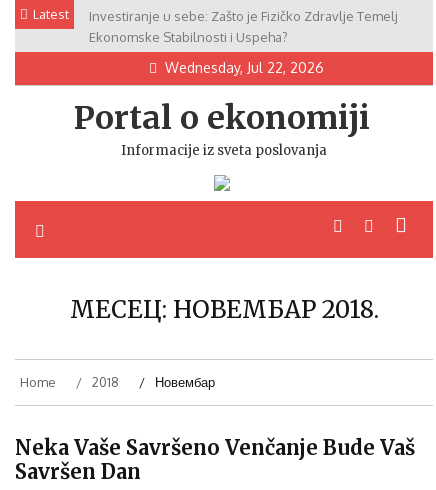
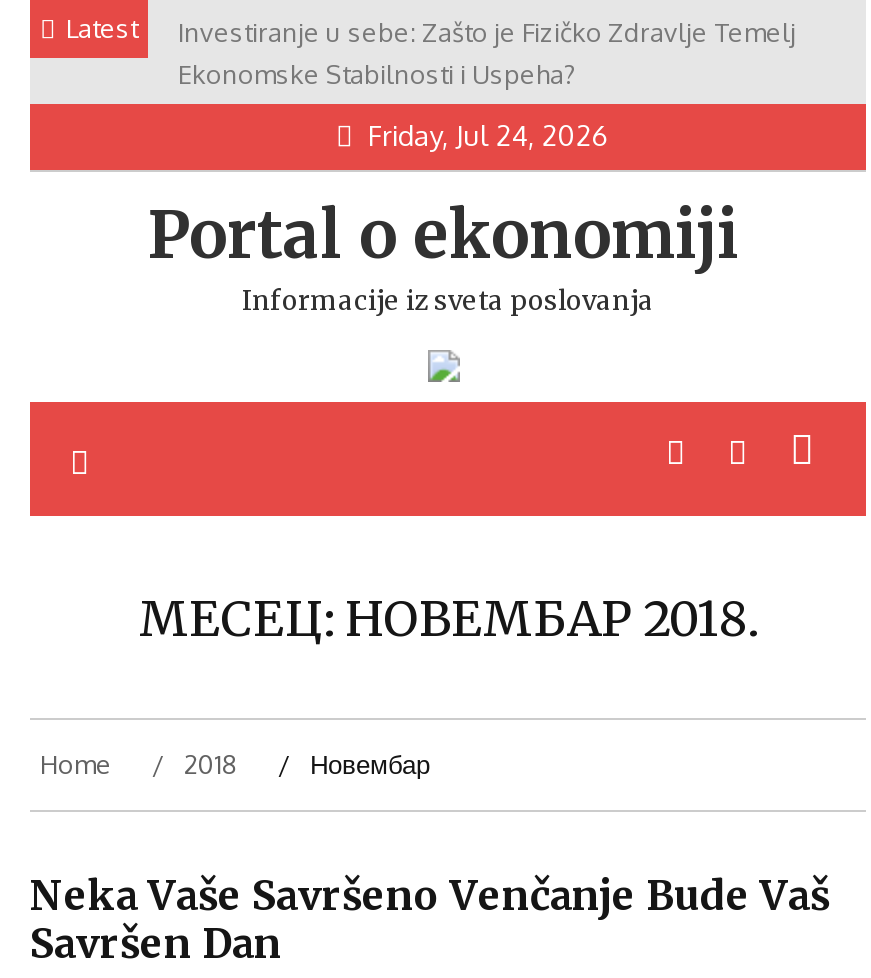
[161,59,324,76] Wednesday, Jul 22, 2026 -> [360,118,610,152] Friday, Jul 24, 2026

